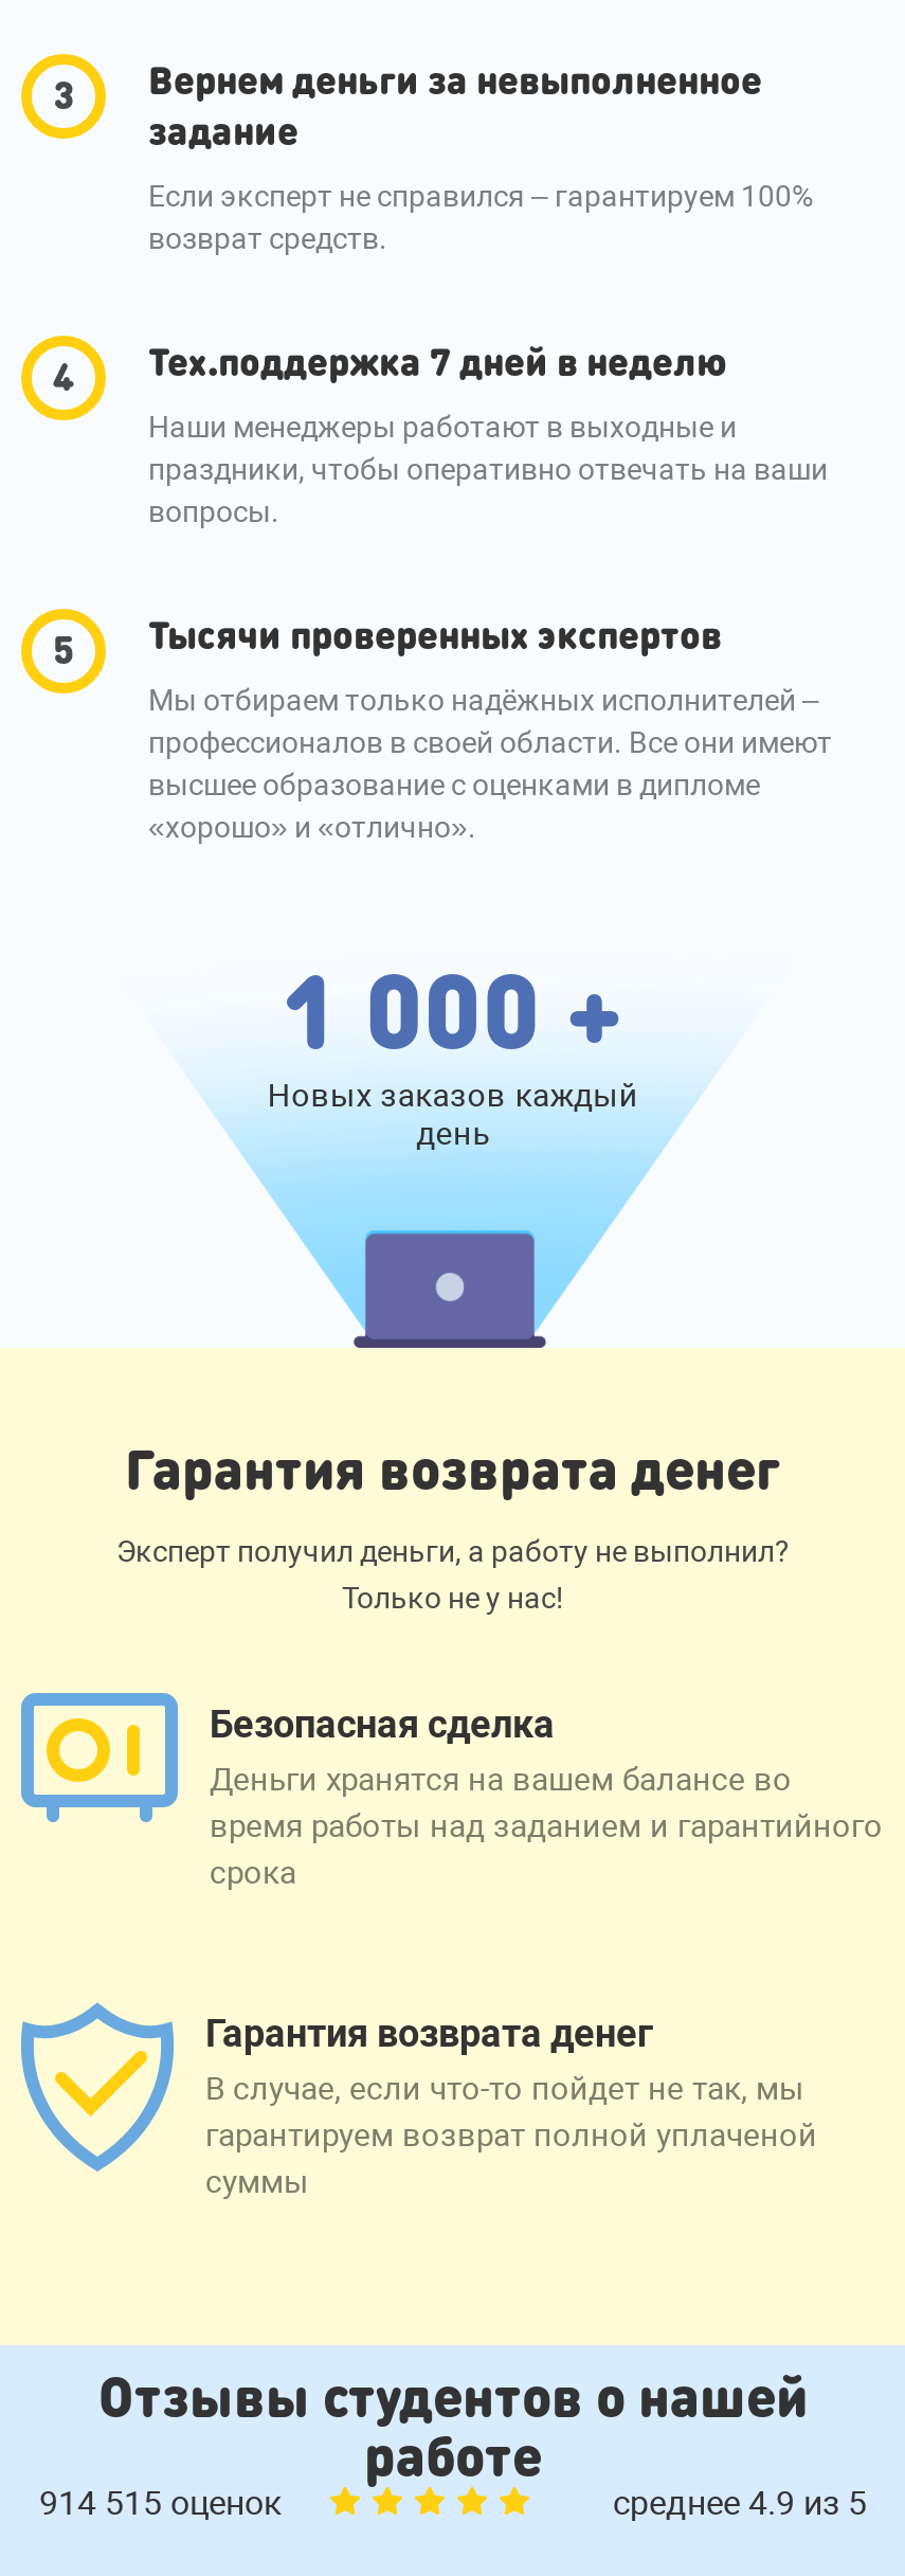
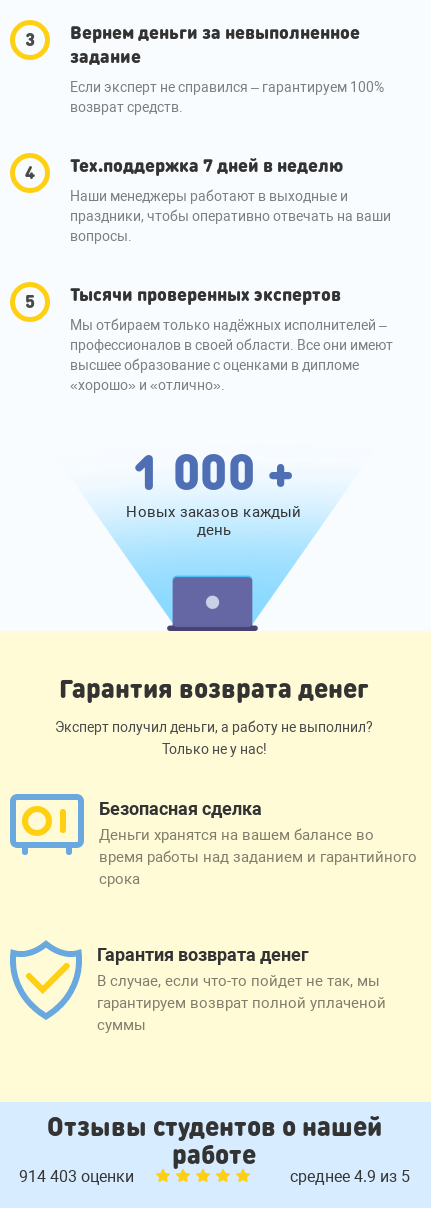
[39,2483,291,2523] 914 515 оценок -> [18,1167,137,1186] 914 403 оценки

